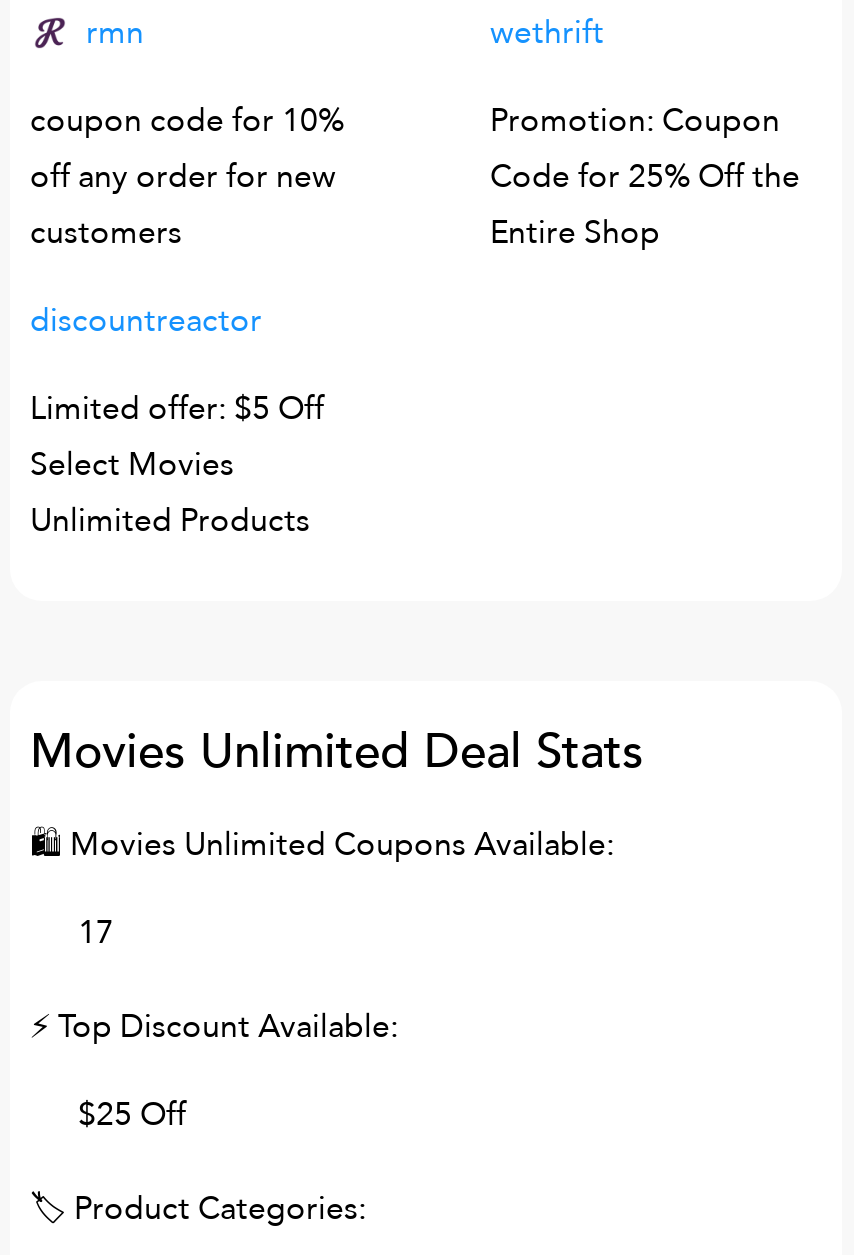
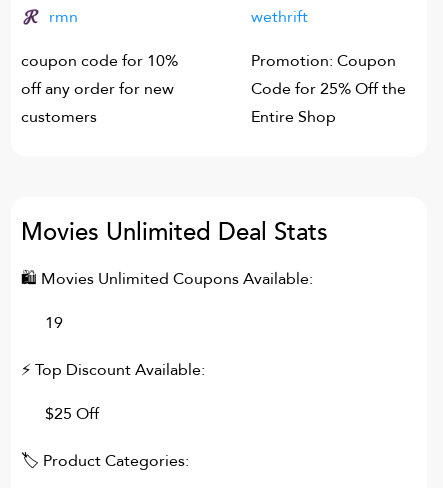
[30,299,324,543] discountreactor | Limited offer: $5 Off | Select Movies | Unlimited Products -> none
[78,911,114,955] 17 -> [45,312,63,334] 19

